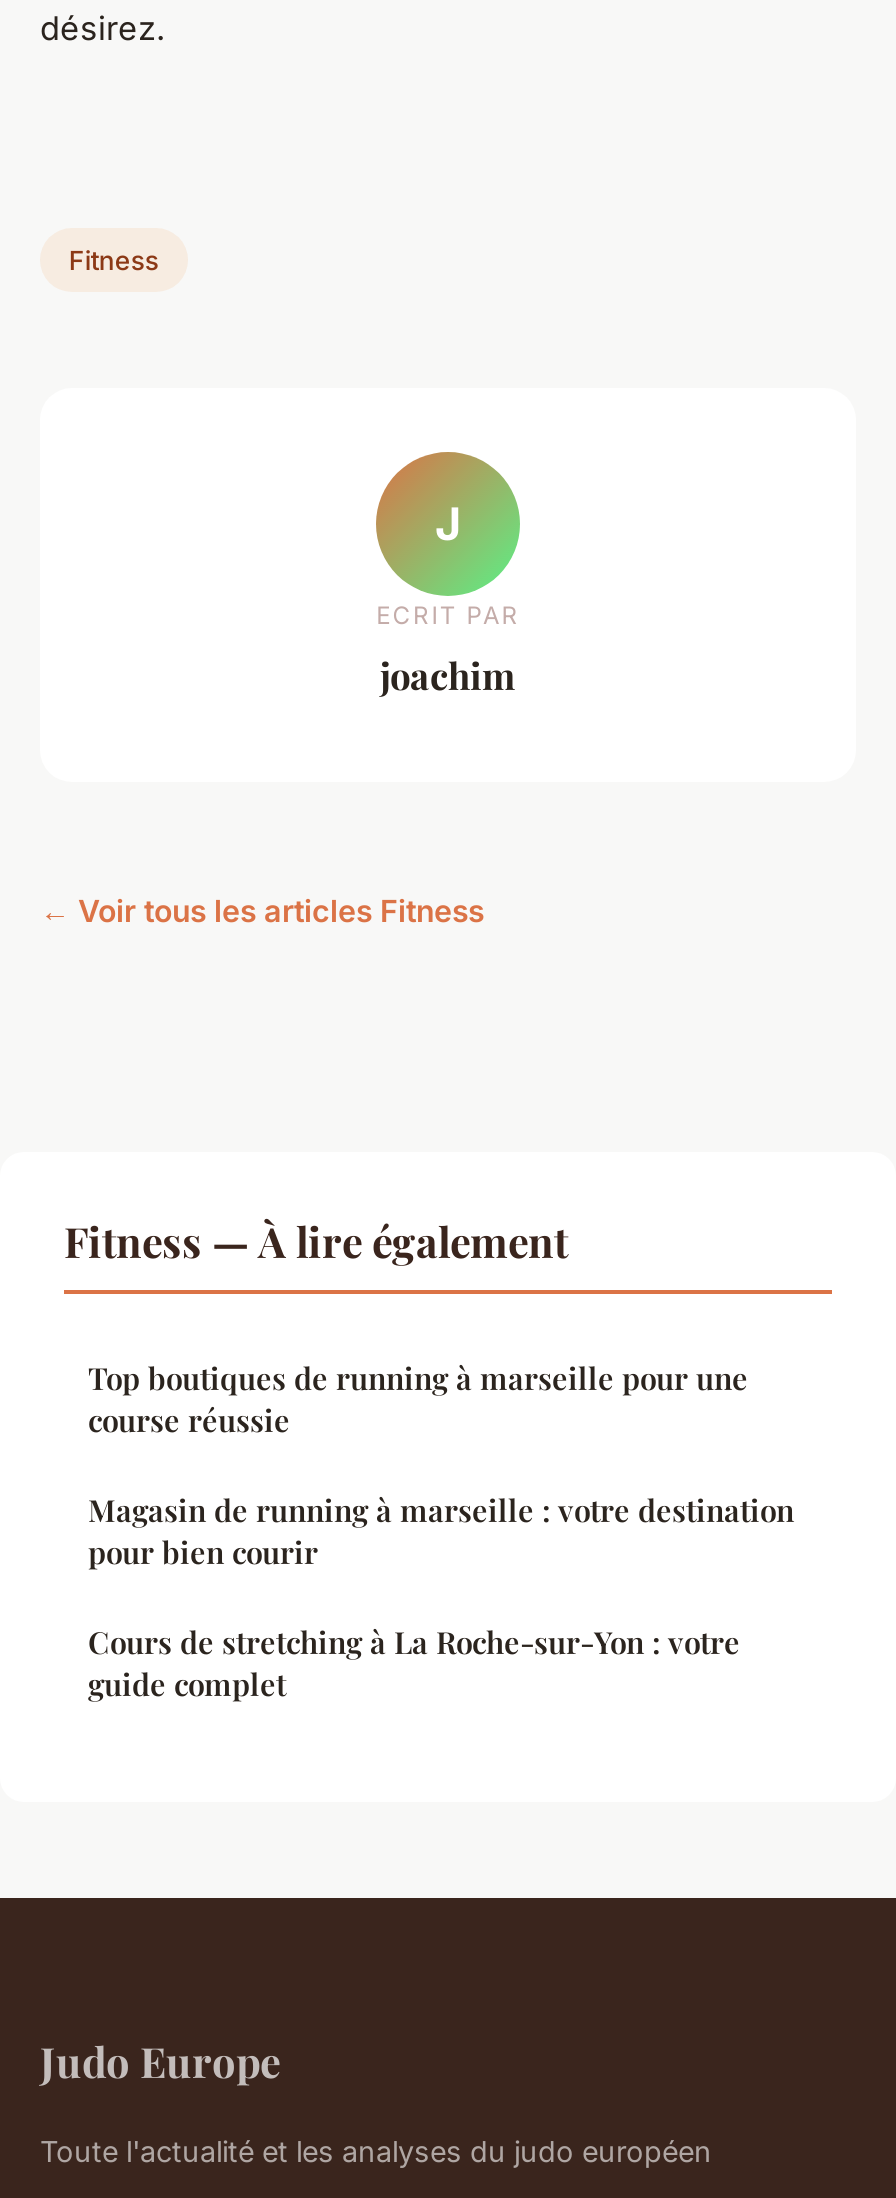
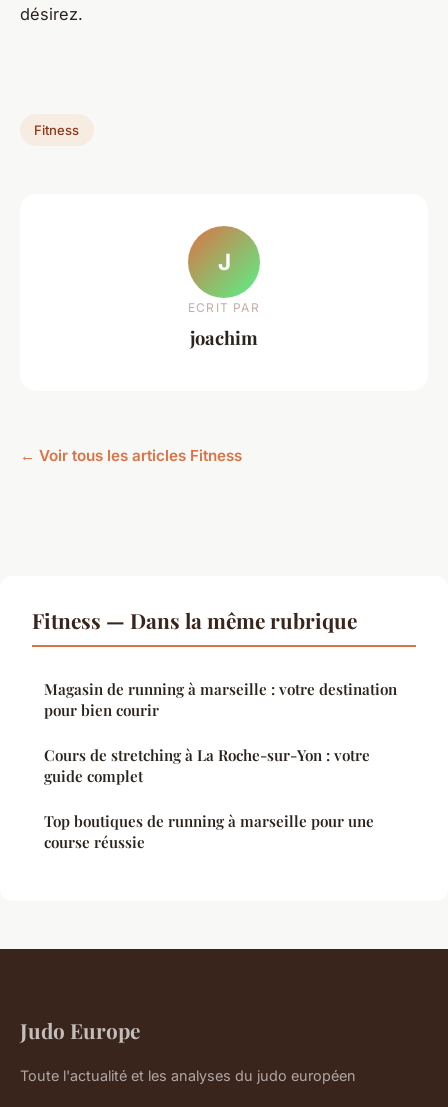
[64,1213,568,1269] Fitness — À lire également -> [32,606,357,634] Fitness — Dans la même rubrique
moved [88,1359,748,1441] -> [44,811,374,852]: Top boutiques de running à marseille pour une | course réussie
moved [88,1491,794,1705] -> [44,679,397,786]: Magasin de running à marseille : votre destination | pour bien courir | Cours de stretching à La Roche-sur-Yon : votre | guide complet

